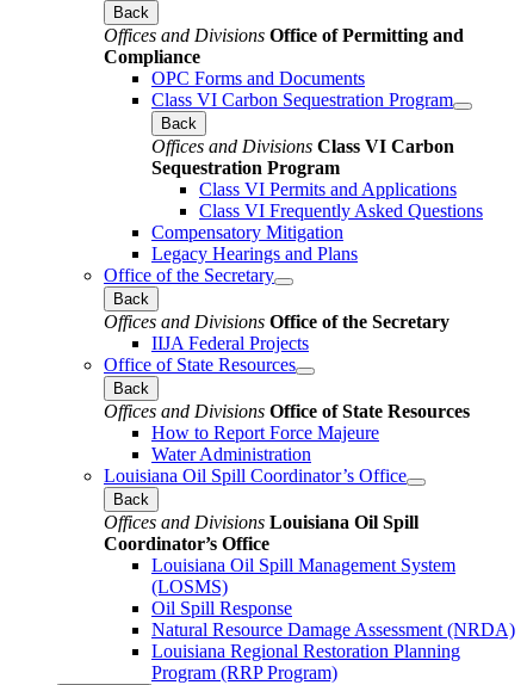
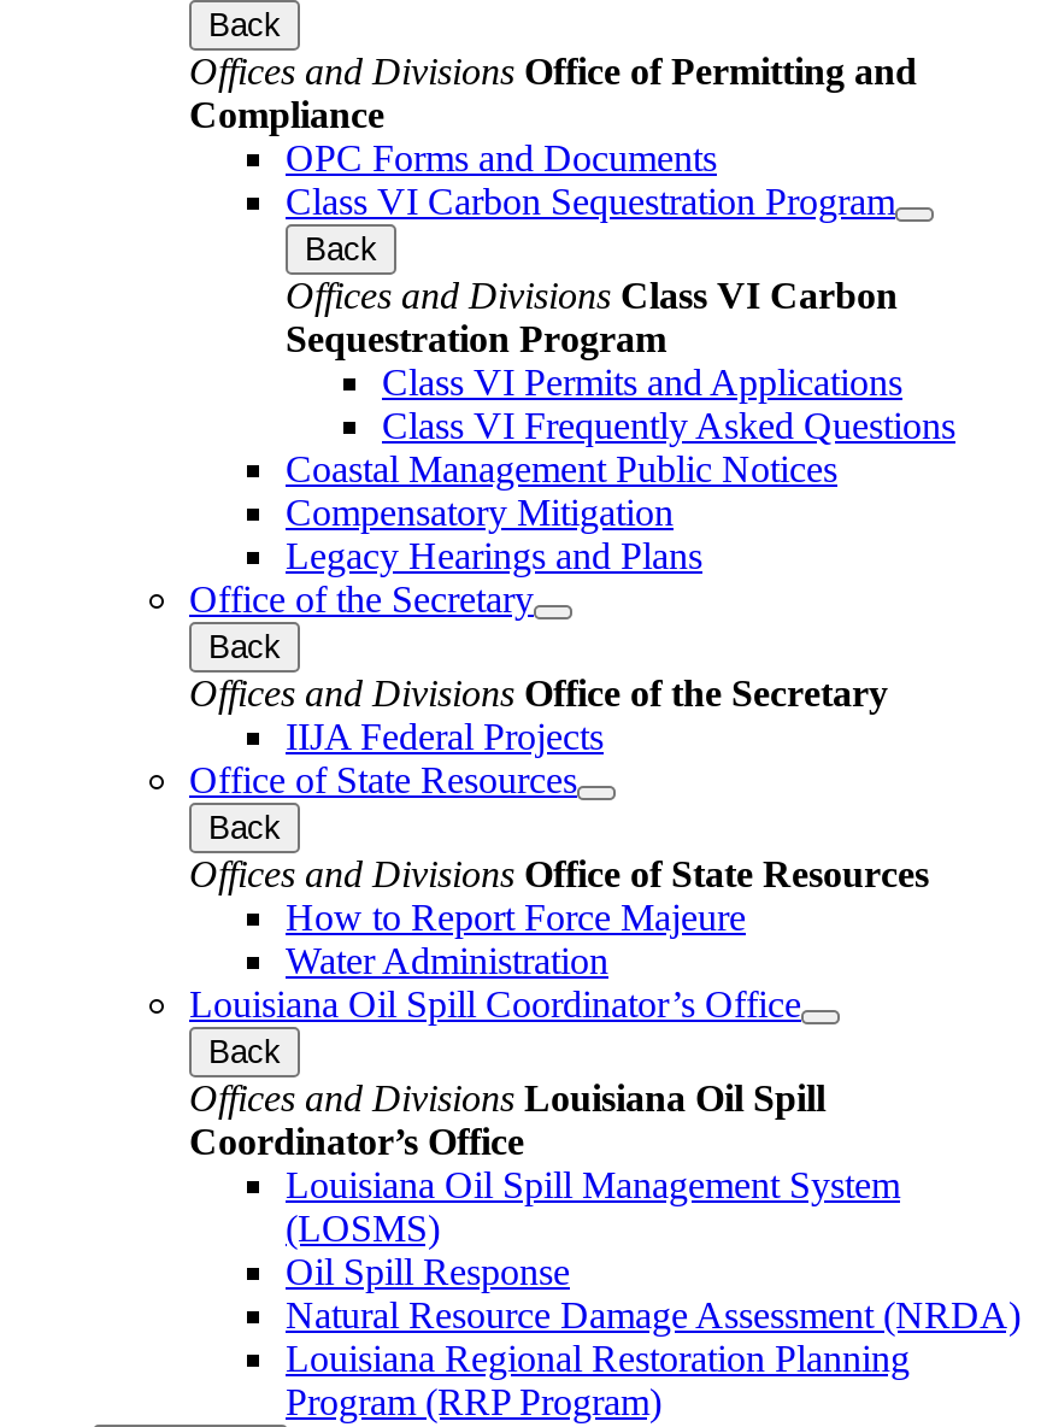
none -> [286,447,837,488] Coastal Management Public Notices

